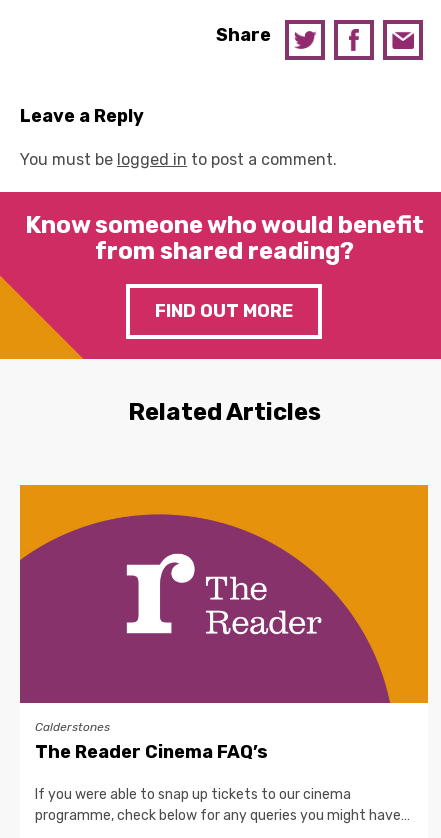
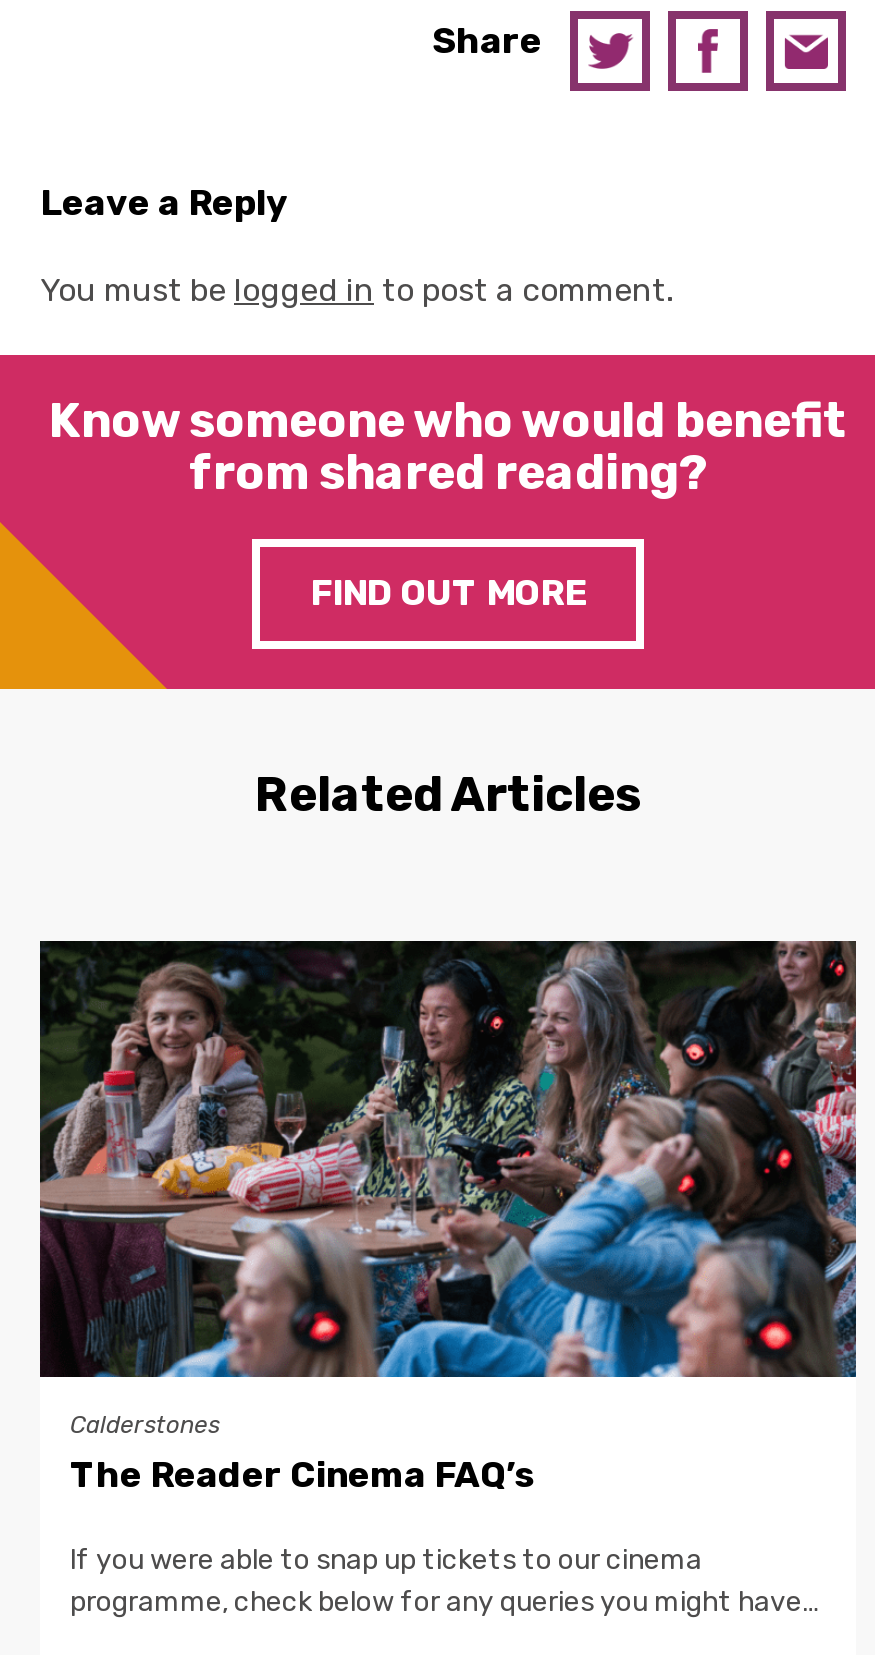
[19,484,429,704] [image] -> [38,938,858,1380] [image]

